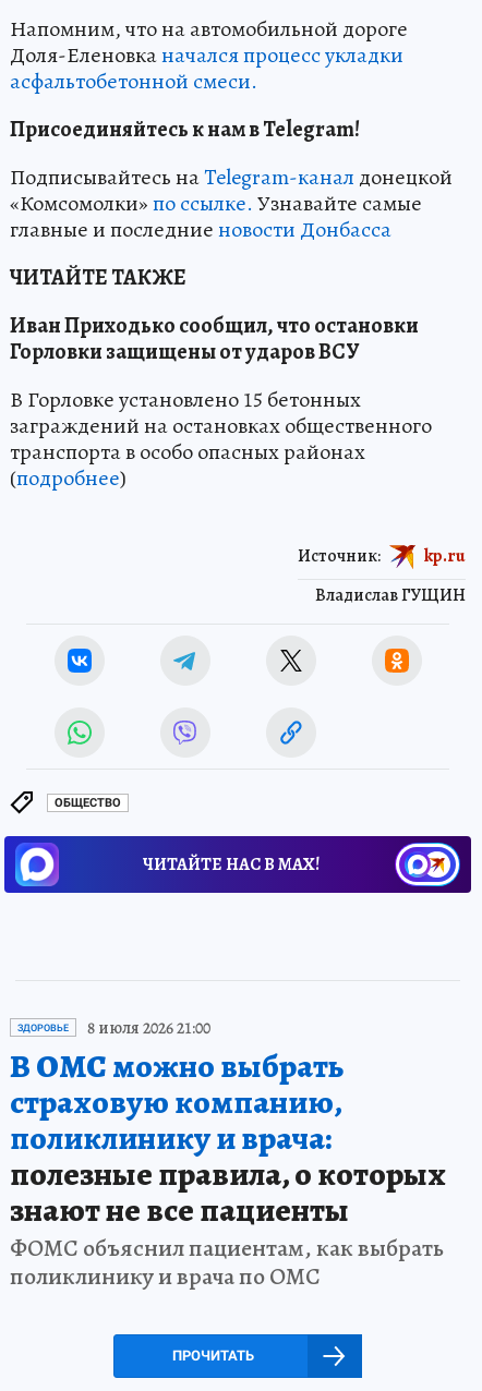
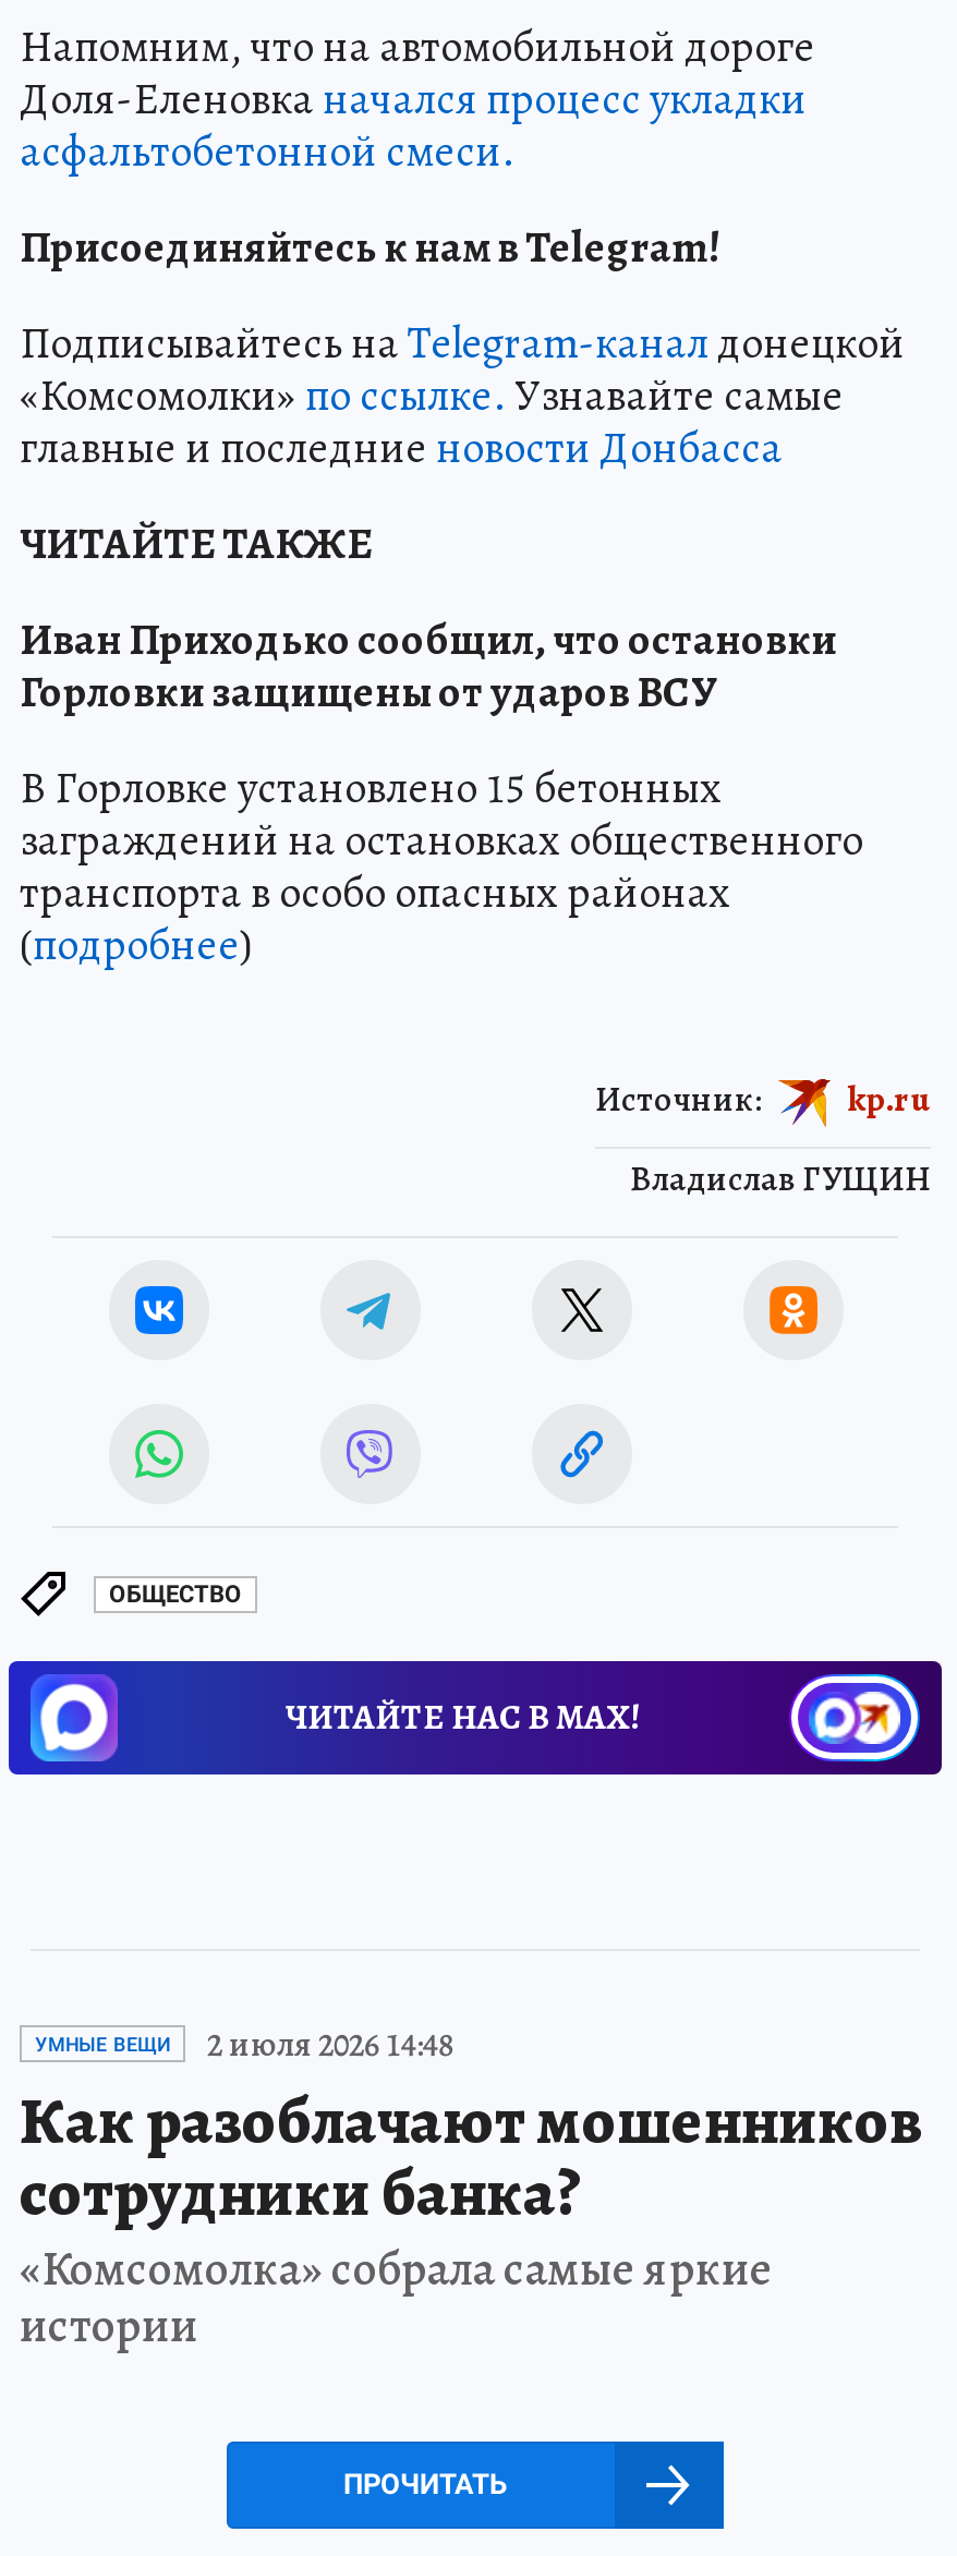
[10,1016,446,1293] ЗДОРОВЬЕ | 8 июля 2026 21:00 | В ОМС можно выбрать | страховую компанию, | поликлинику и врача: | полезные правила, о которых | знают не все пациенты | ФОМС объяснил пациентам, как выбрать | поликлинику и врача по ОМС -> [20,2020,924,2358] УМНЫЕ ВЕЩИ | 2 июля 2026 14:48 | Как разоблачают мошенников | сотрудники банка? | «Комсомолка» собрала самые яркие | истории

